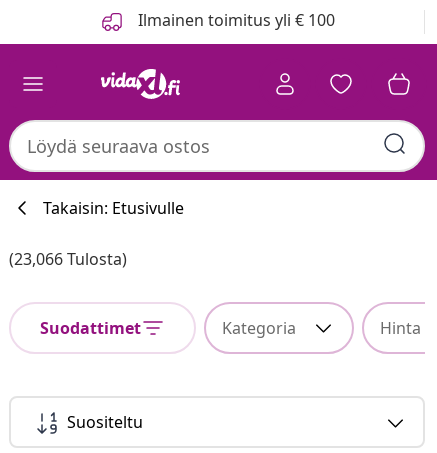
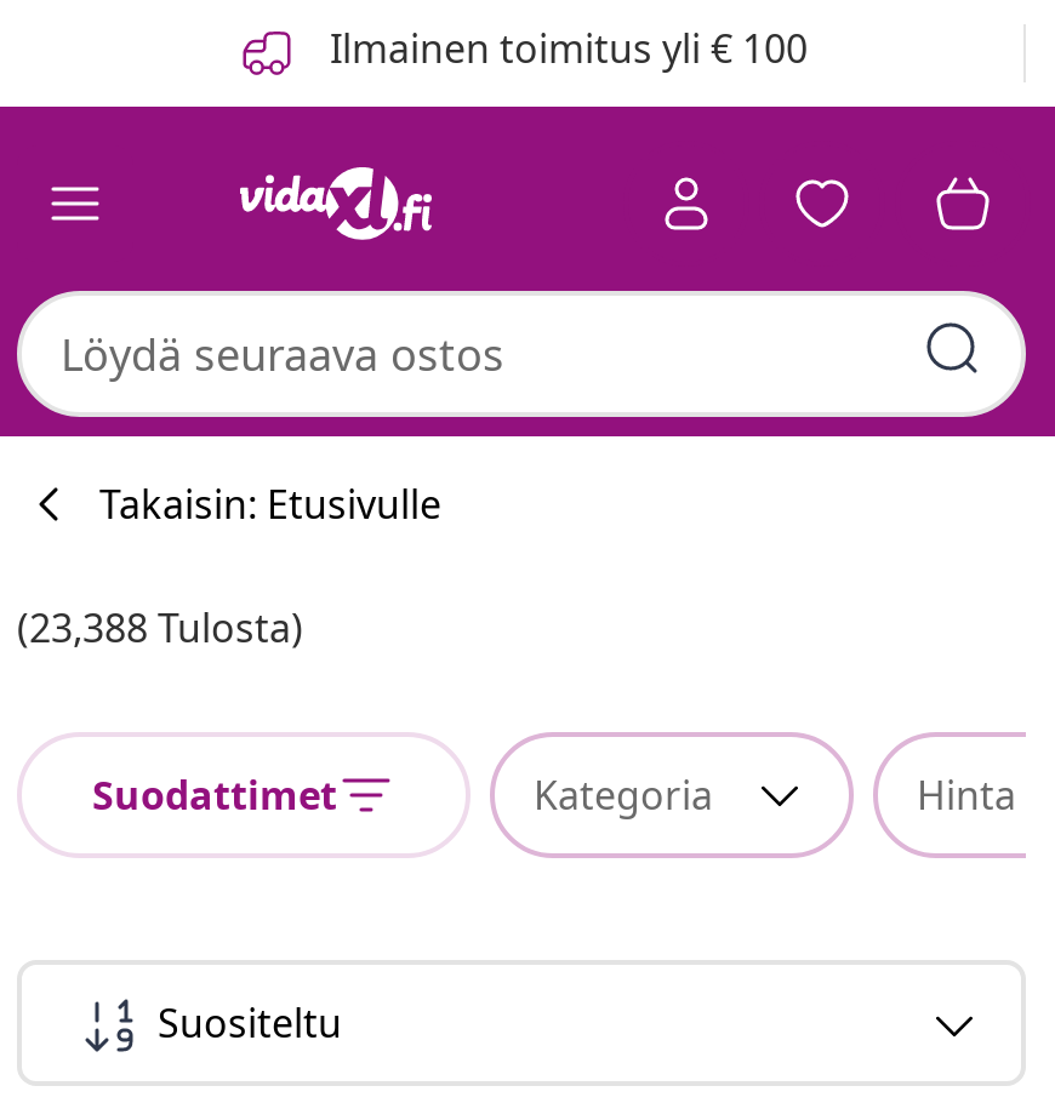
[9,248,127,270] (23,066 Tulosta) -> [17,600,303,654] (23,388 Tulosta)

